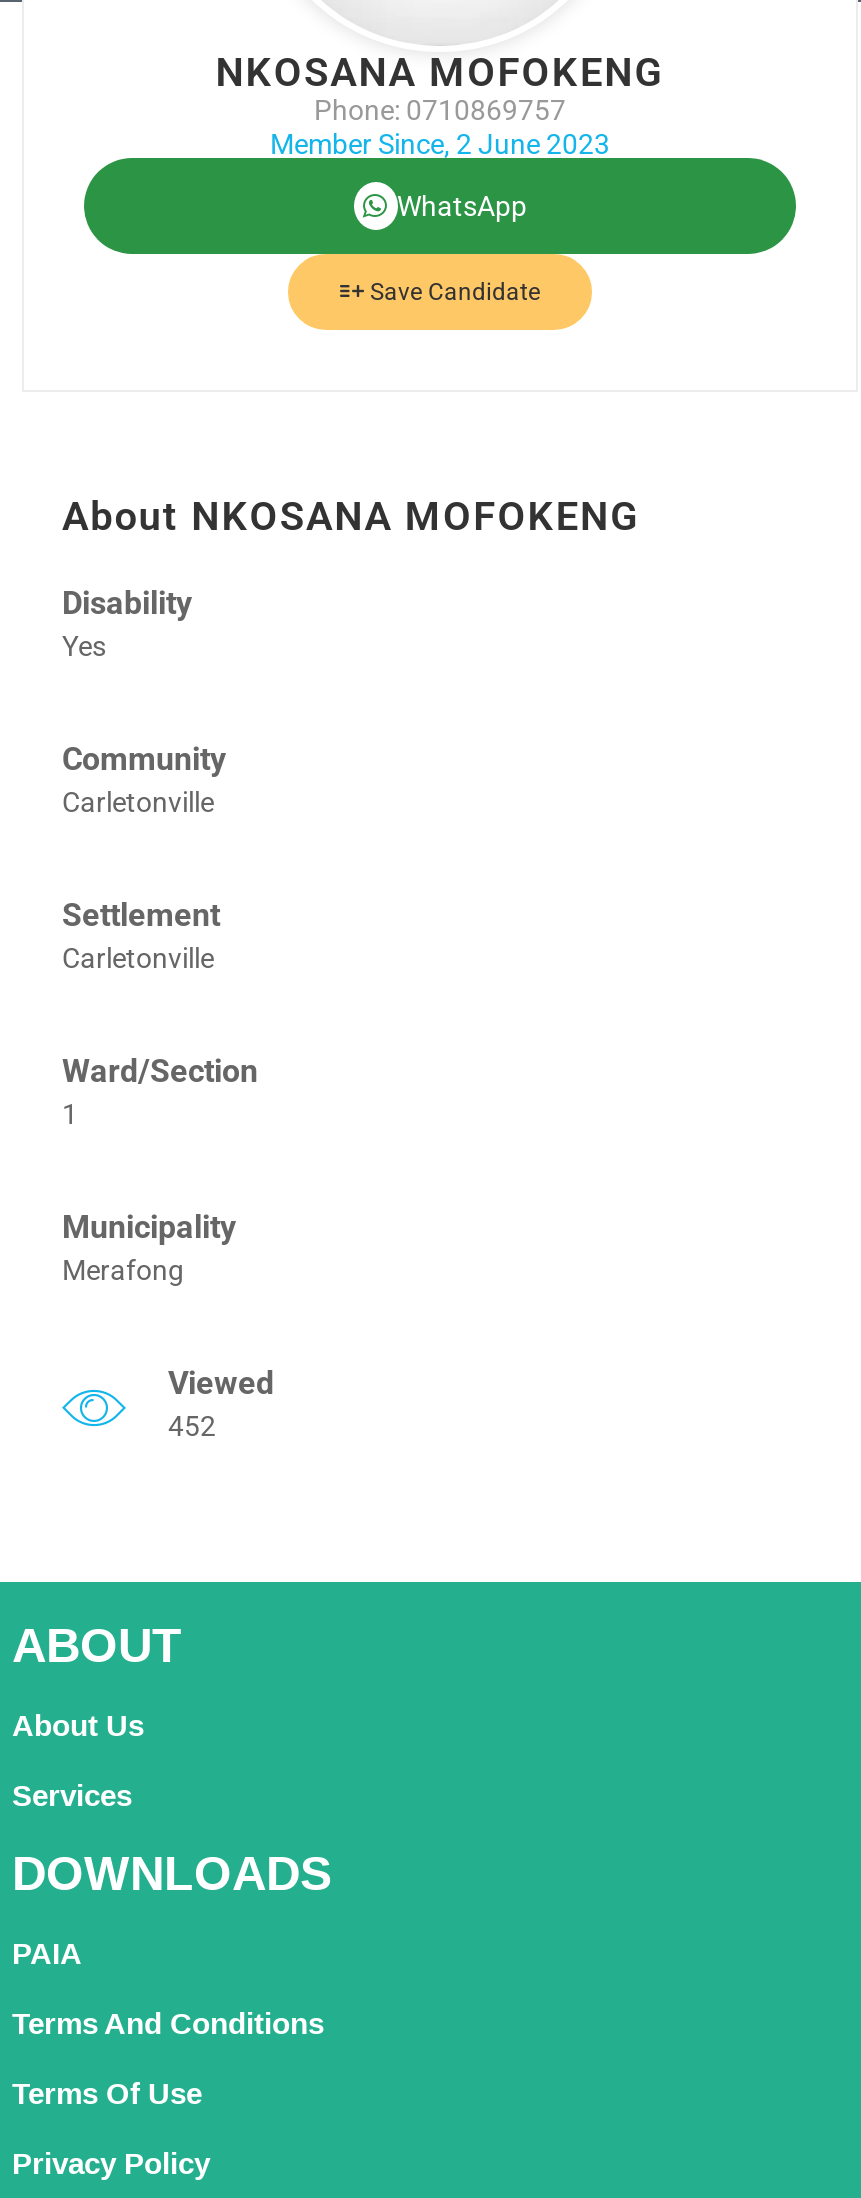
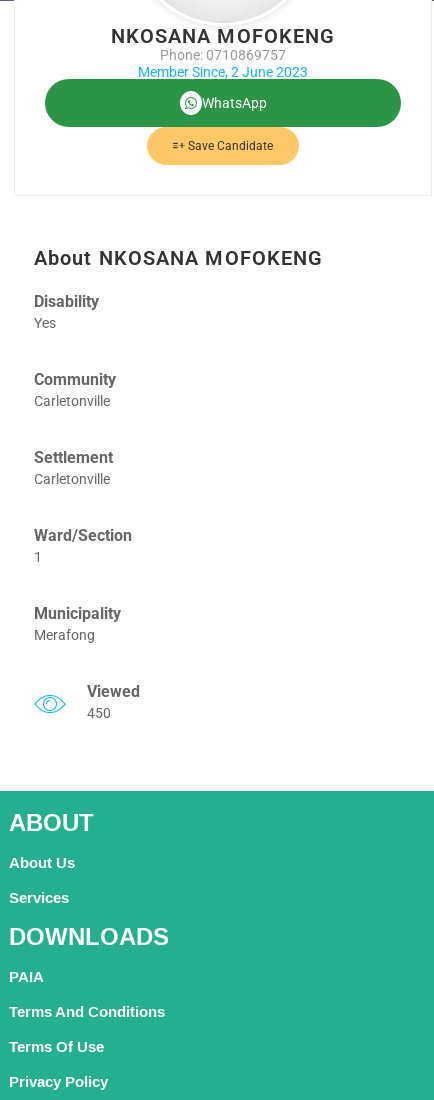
[168,1411,216,1443] 452 -> [87,705,111,721] 450

